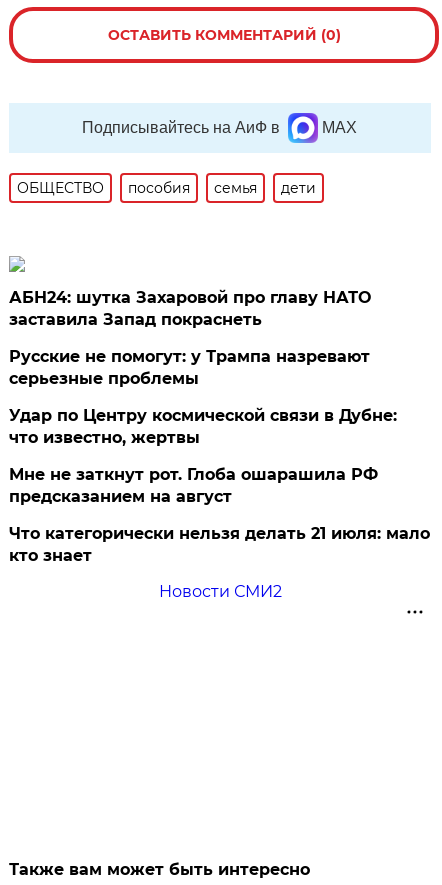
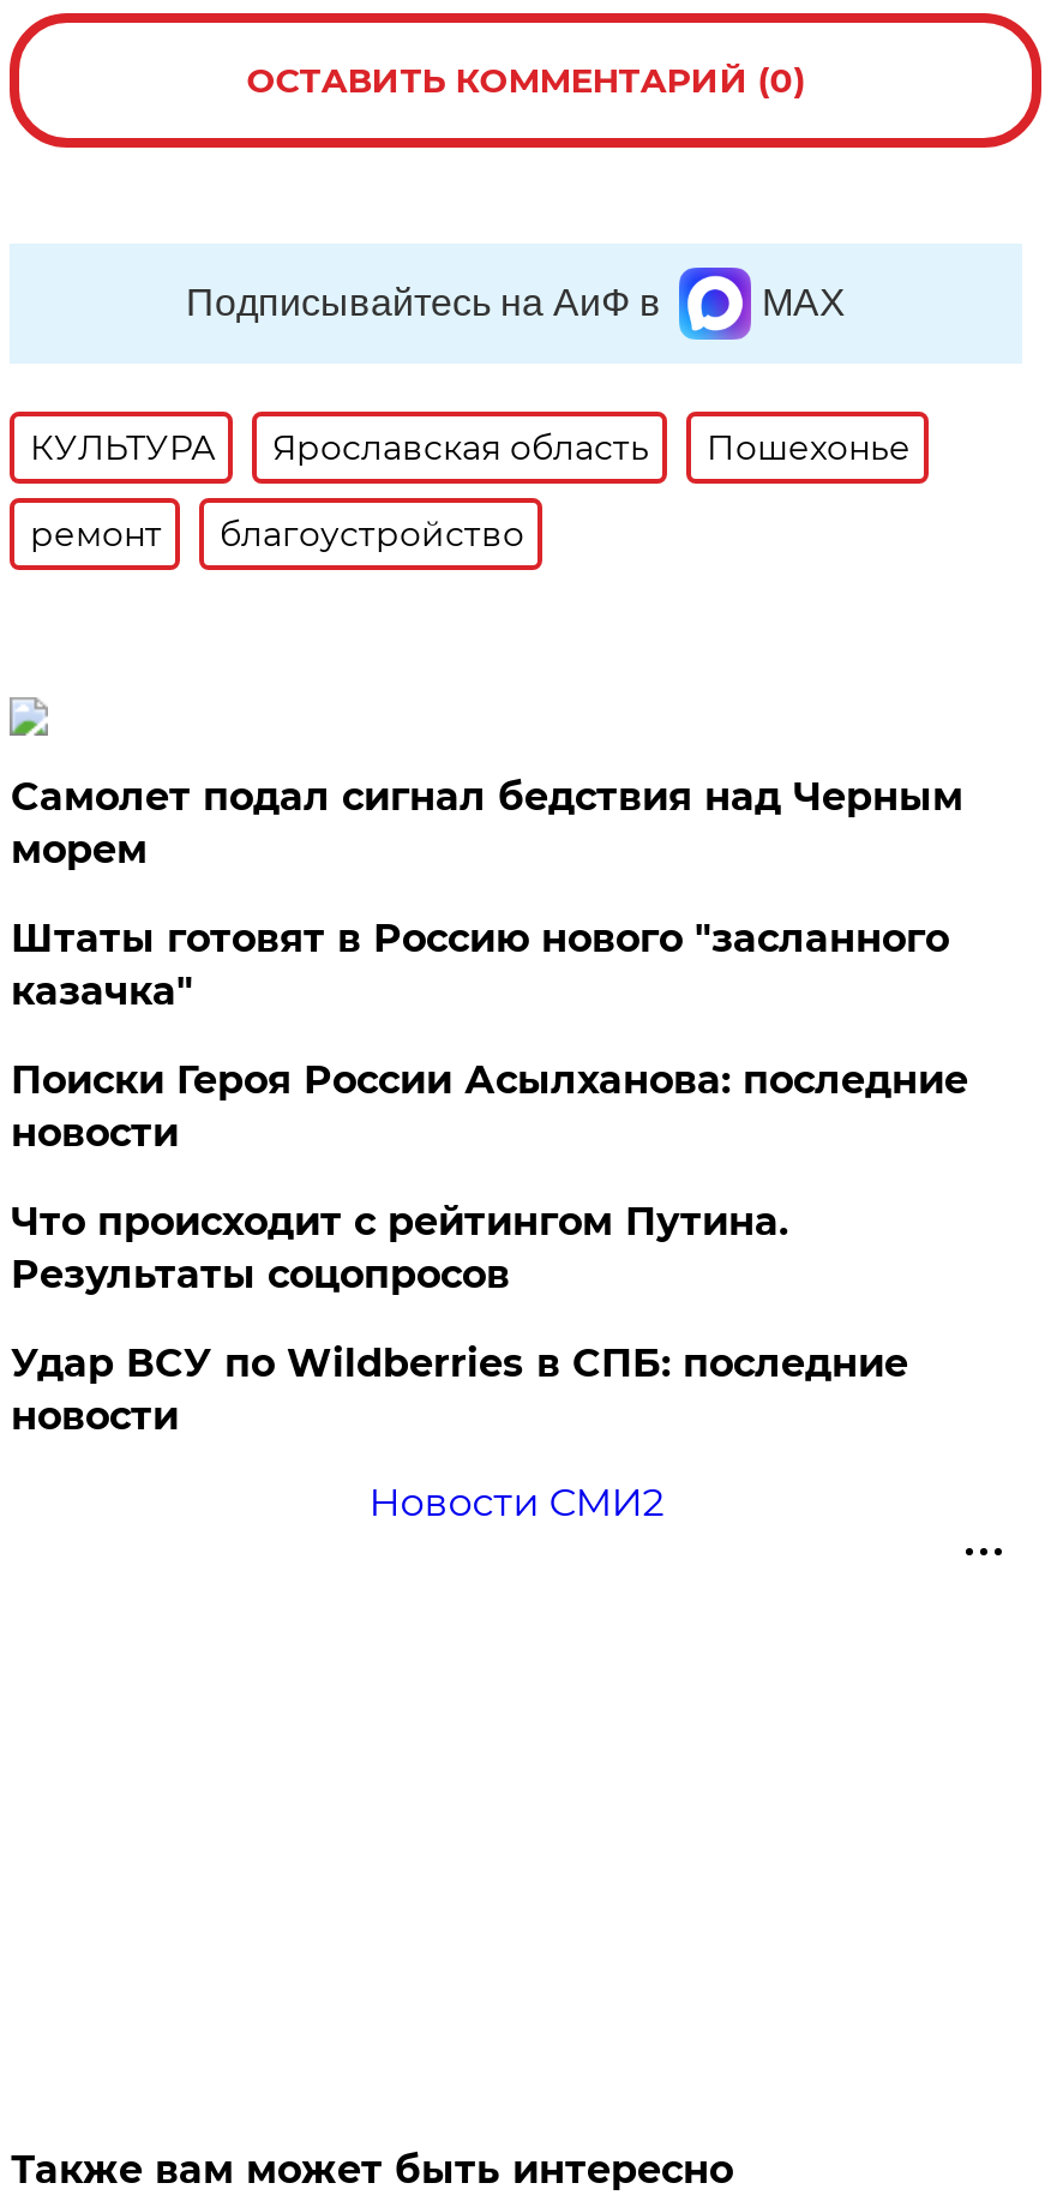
[17,179,316,197] ОБЩЕСТВО | пособия | семья | дети -> [30,427,910,556] КУЛЬТУРА | Ярославская область | Пошехонье | ремонт | благоустройство
[9,288,430,565] АБН24: шутка Захаровой про главу НАТО | заставила Запад покраснеть | Русские не помогут: у Трампа назревают | серьезные проблемы | Удар по Центру космической связи в Дубне: | что известно, жертвы | Мне не заткнут рот. Глоба ошарашила РФ | предсказанием на август | Что категорически нельзя делать 21 июля: мало | кто знает -> [11,775,968,1439] Самолет подал сигнал бедствия над Черным | морем | Штаты готовят в Россию нового "засланного | казачка" | Поиски Героя России Асылханова: последние | новости | Что происходит с рейтингом Путина. | Результаты соцопросов | Удар ВСУ по Wildberries в СПБ: последние | новости

